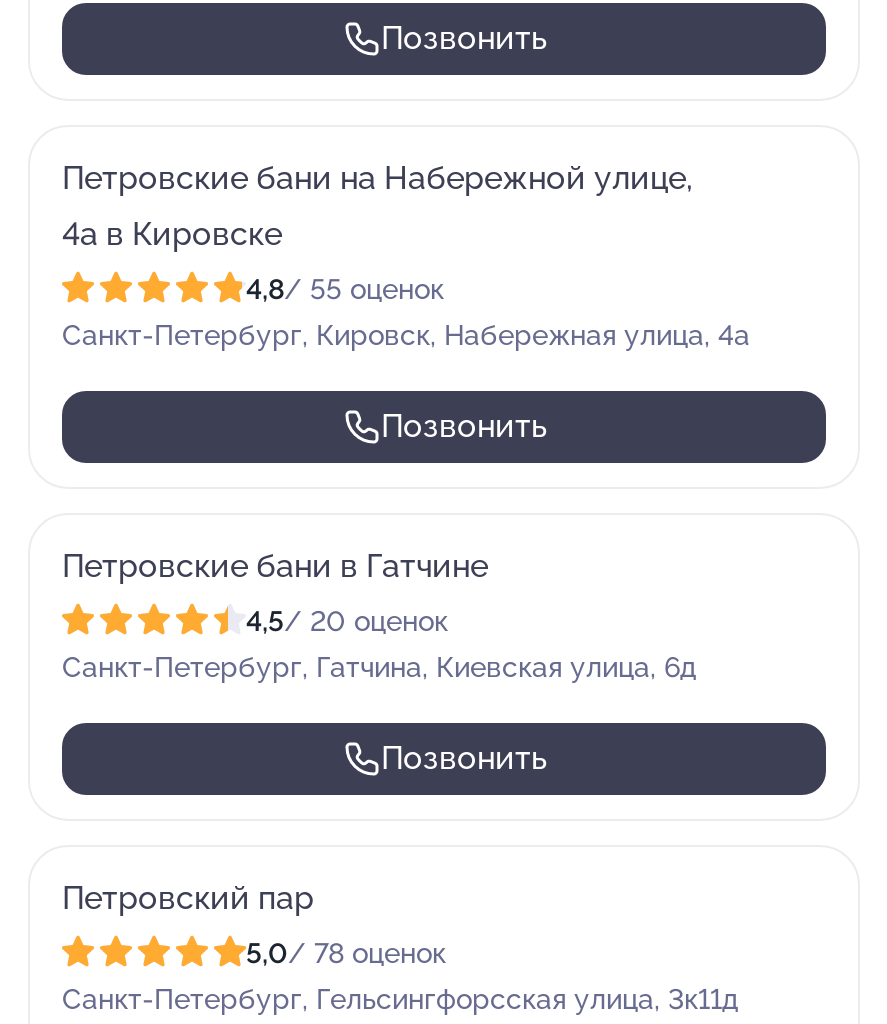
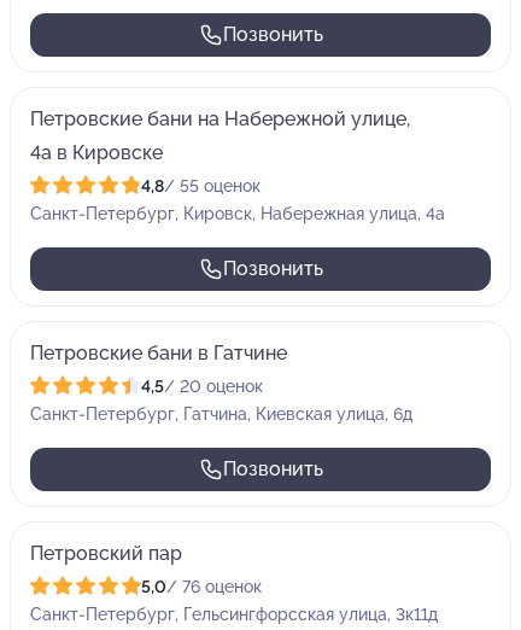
[246,937,446,969] 5,0/ 78 оценок -> [141,577,262,596] 5,0/ 76 оценок

